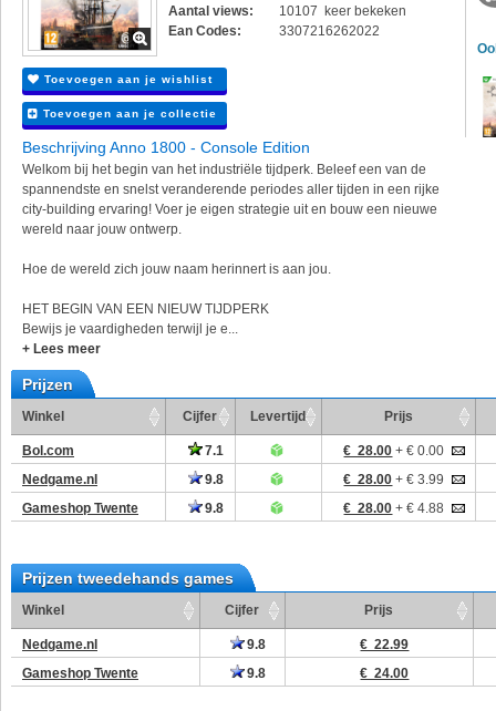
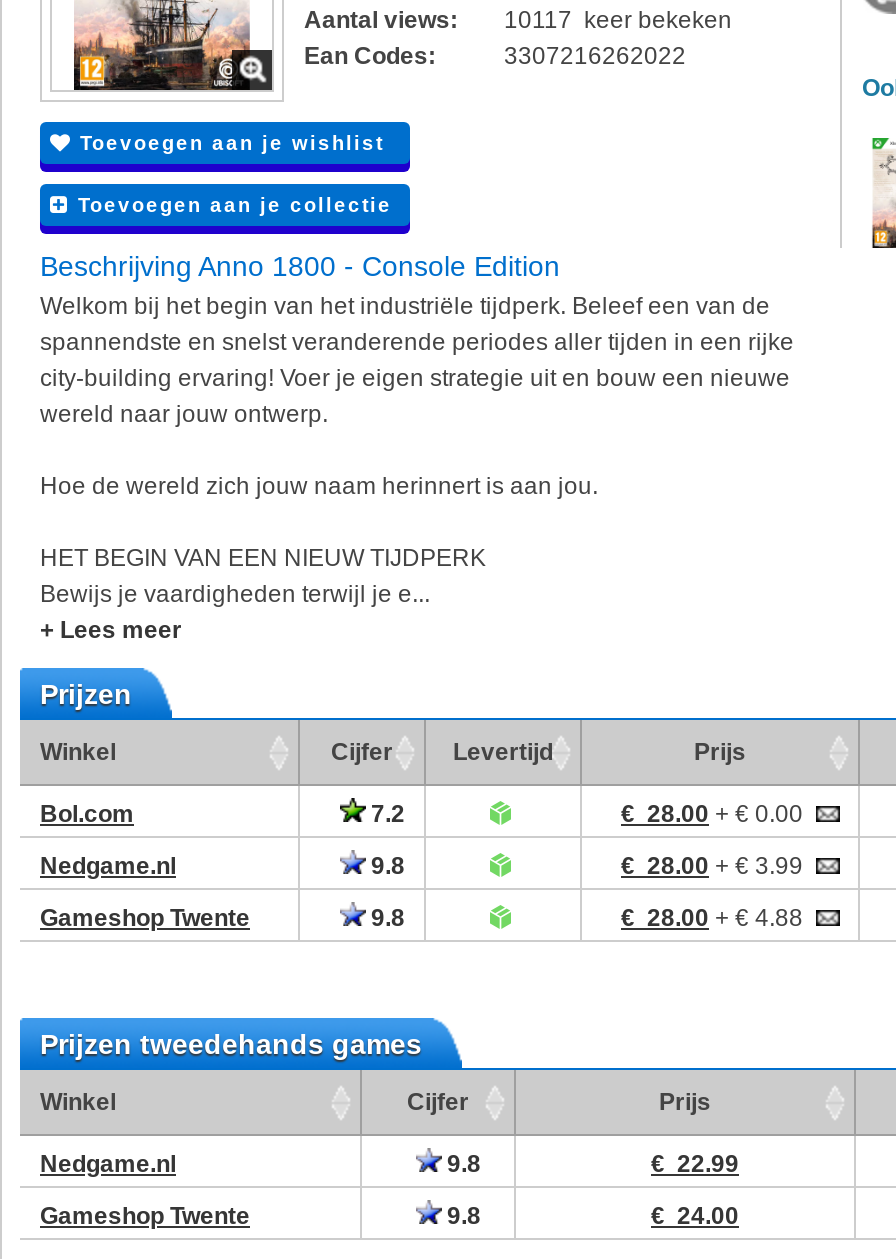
[168,3,406,19] Aantal views: 10107 keer bekeken -> [304,6,732,34] Aantal views: 10117 keer bekeken
[202,443,224,458] 7.1 -> [365,800,405,828] 7.2

